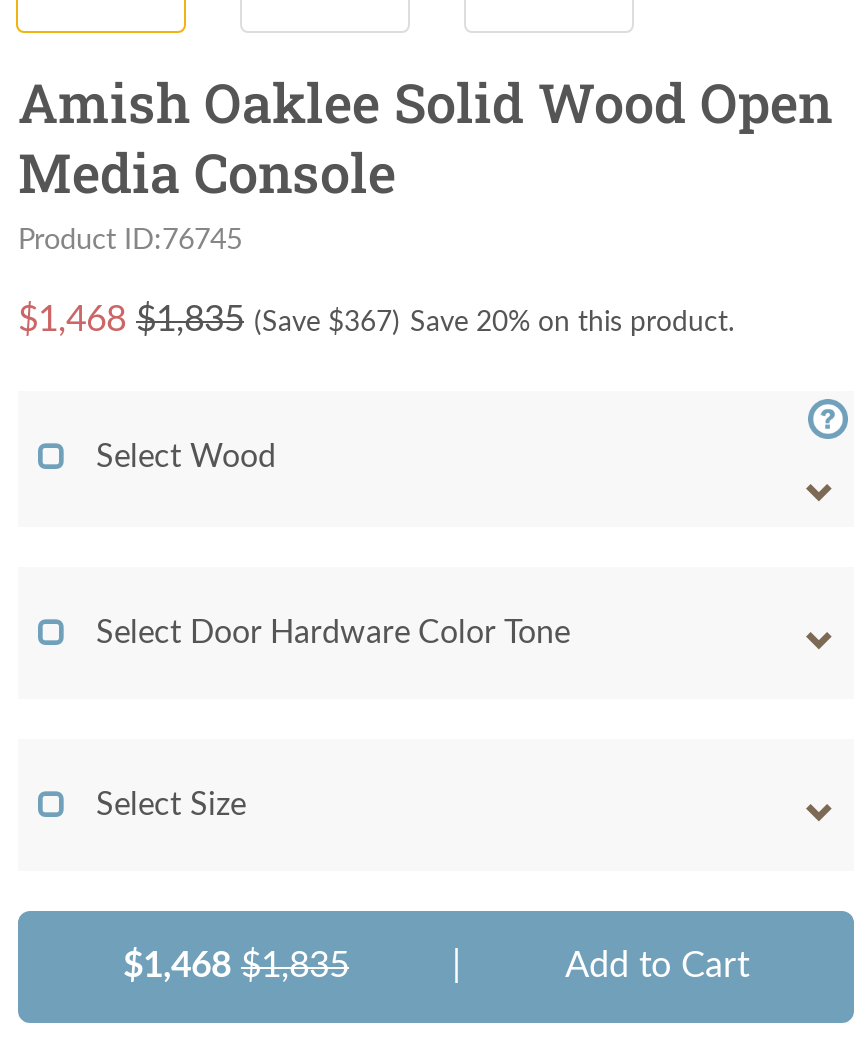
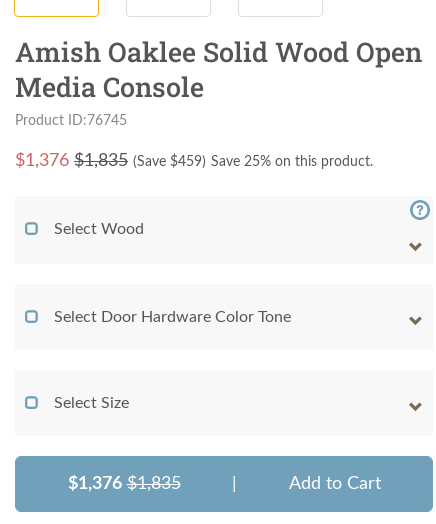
[18,303,734,339] $1,468 $1,835 (Save $367) Save 20% on this product. -> [15,152,373,170] $1,376 $1,835 (Save $459) Save 25% on this product.
[123,949,349,985] $1,468 $1,835 -> [67,475,180,493] $1,376 $1,835

